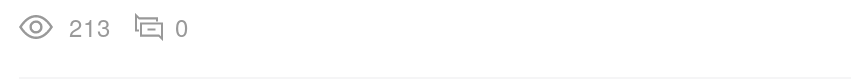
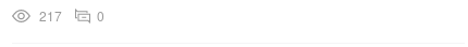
[69,9,189,43] 213 0 -> [39,6,104,25] 217 0

